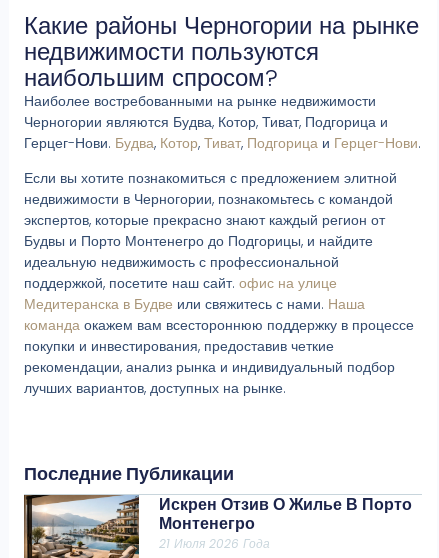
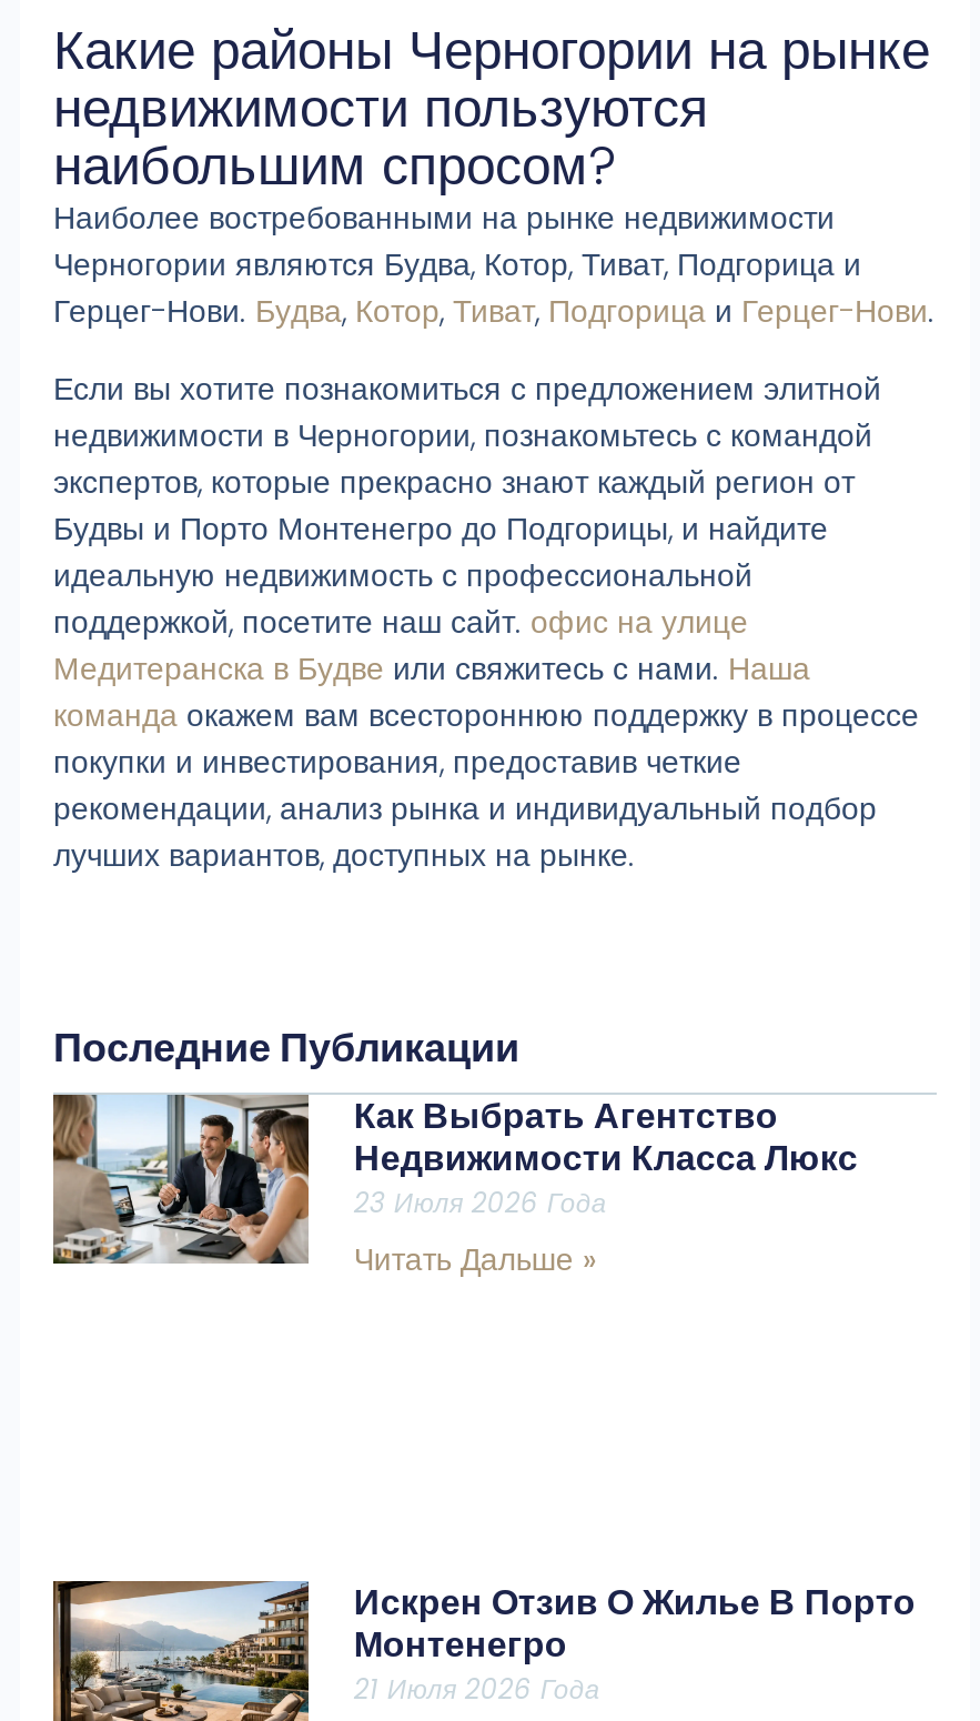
none -> [51,1089,858,1280] [image] | Как Выбрать Агентство | Недвижимости Класса Люкс | 23 Июля 2026 Года | Читать Дальше »

